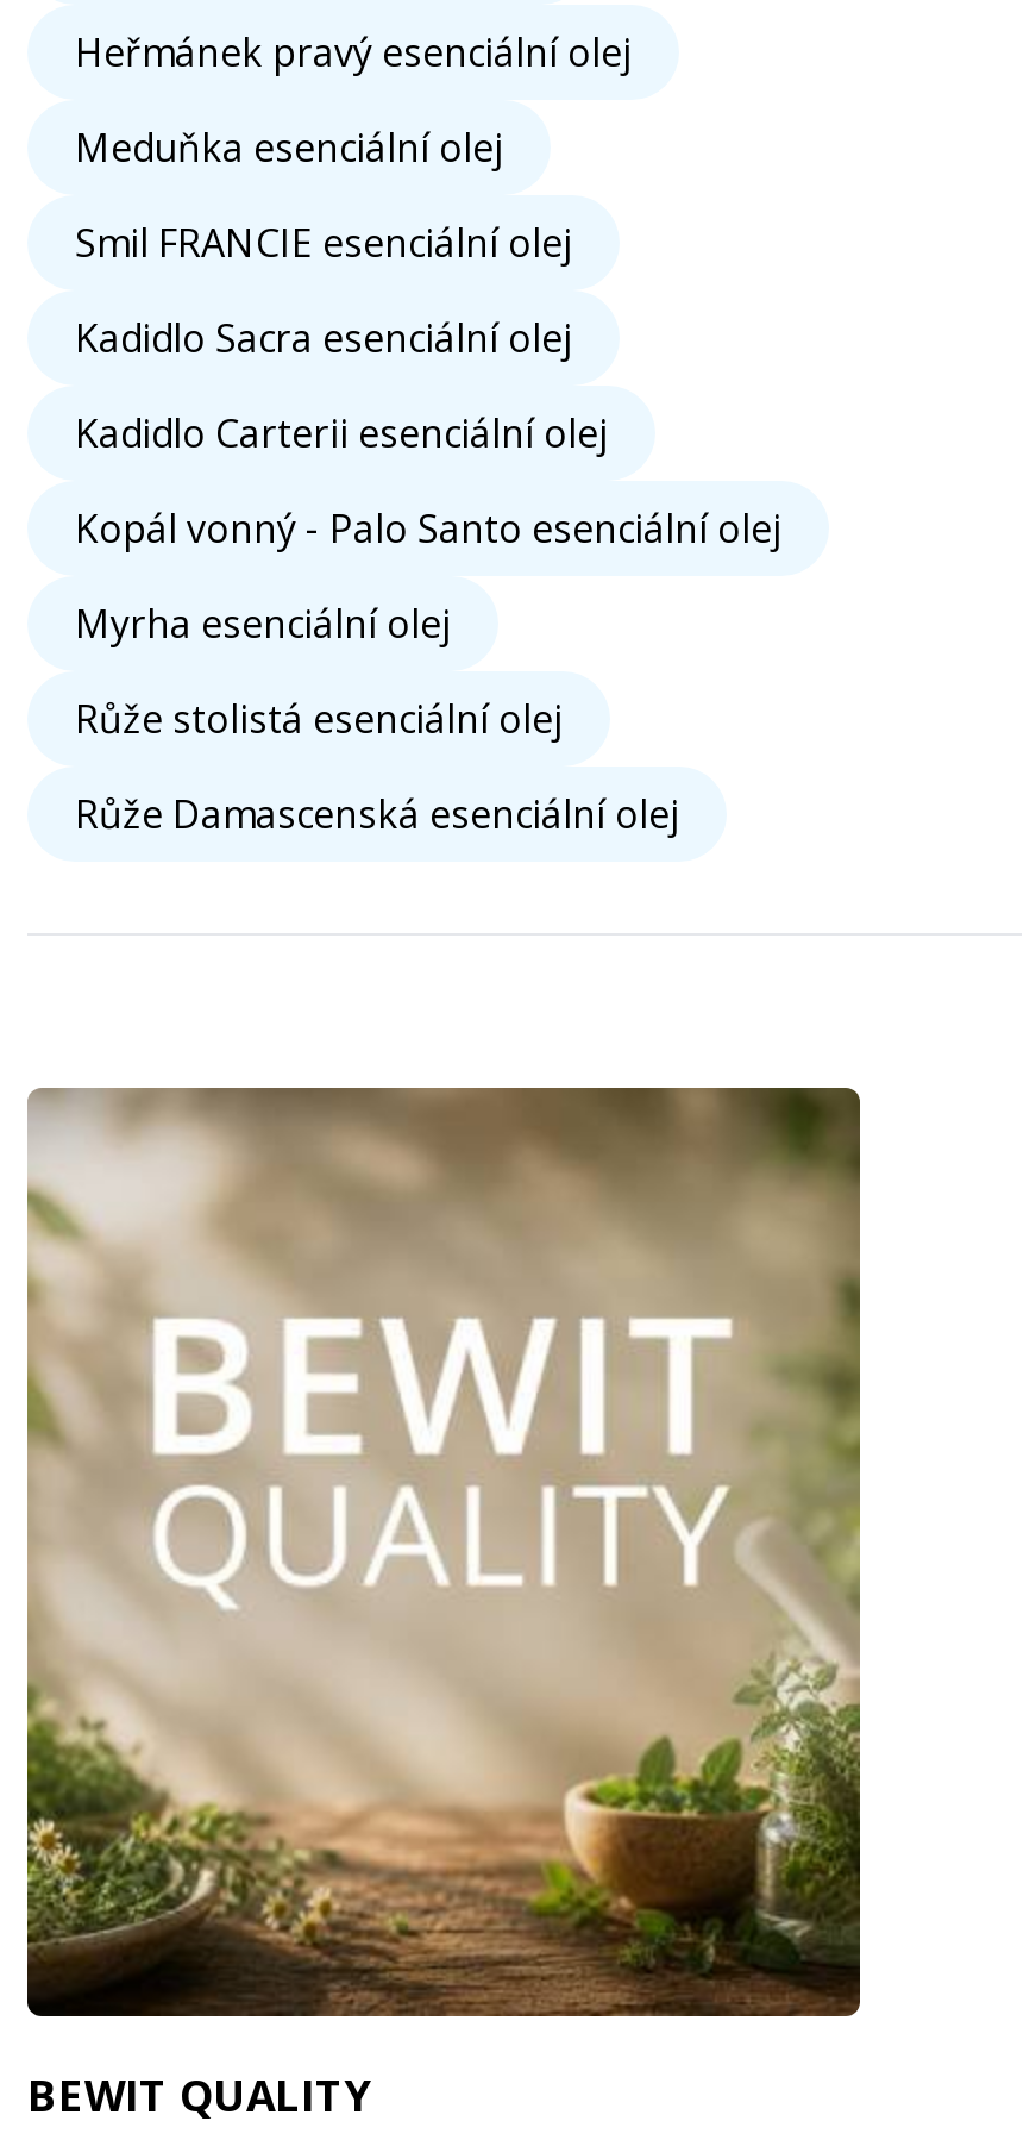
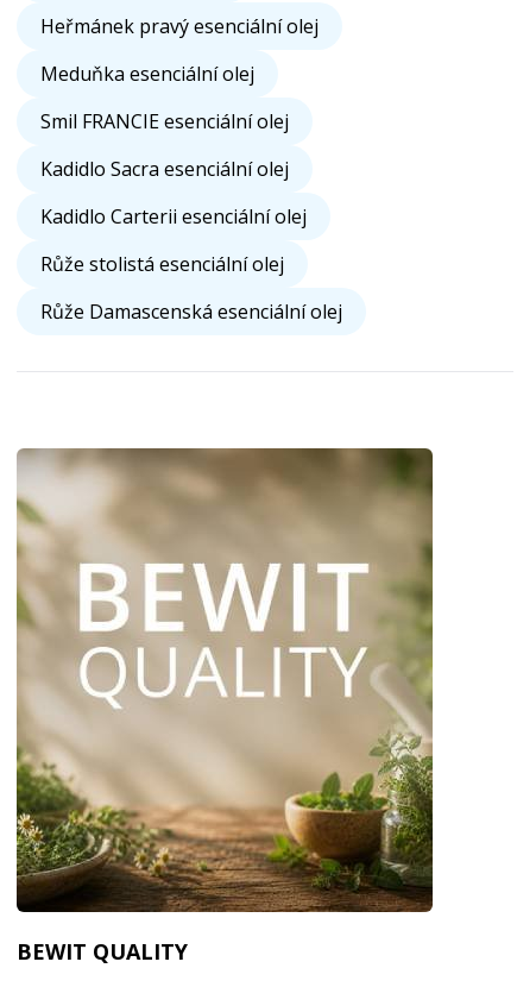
[75,503,781,650] Kopál vonný - Palo Santo esenciální olej | Myrha esenciální olej -> none

